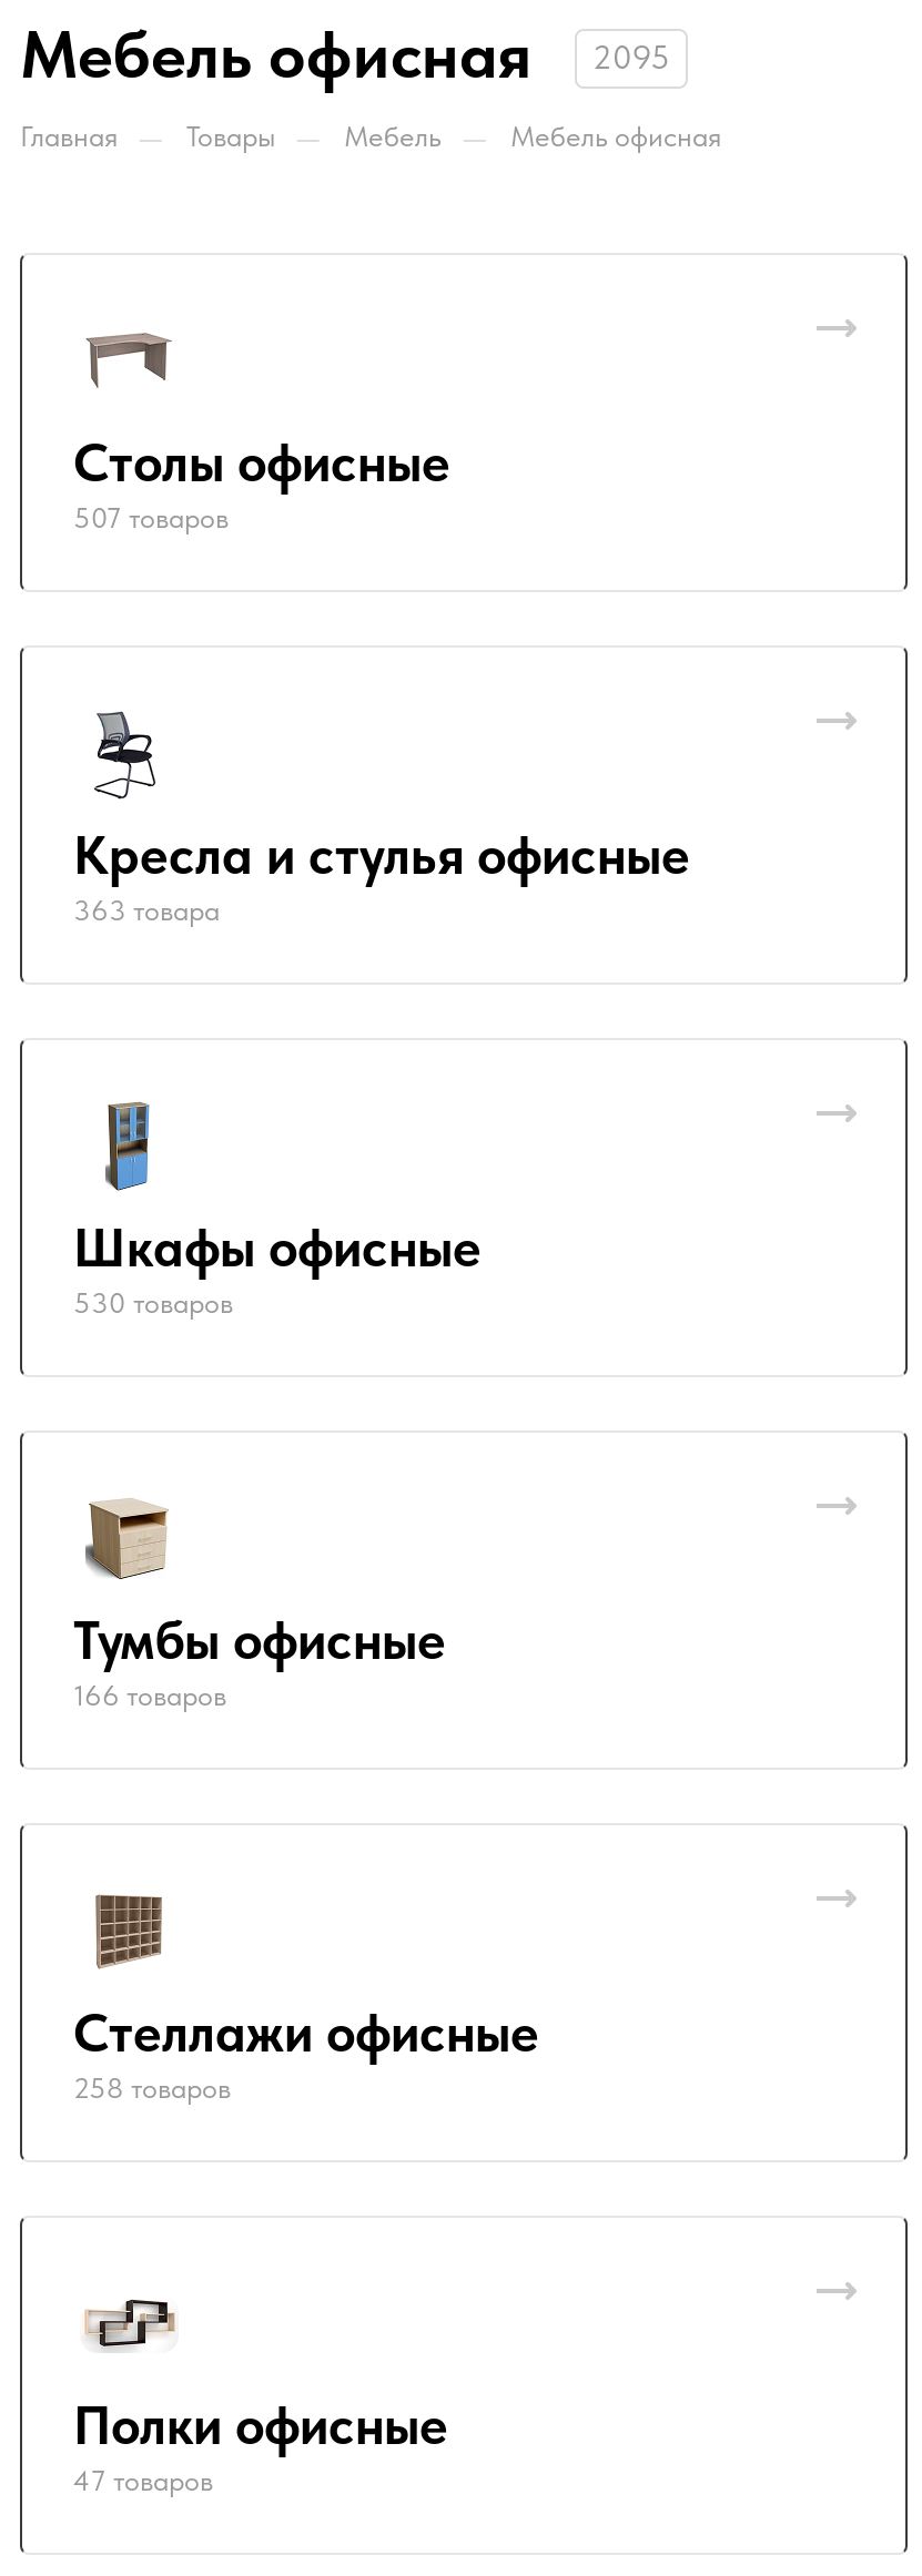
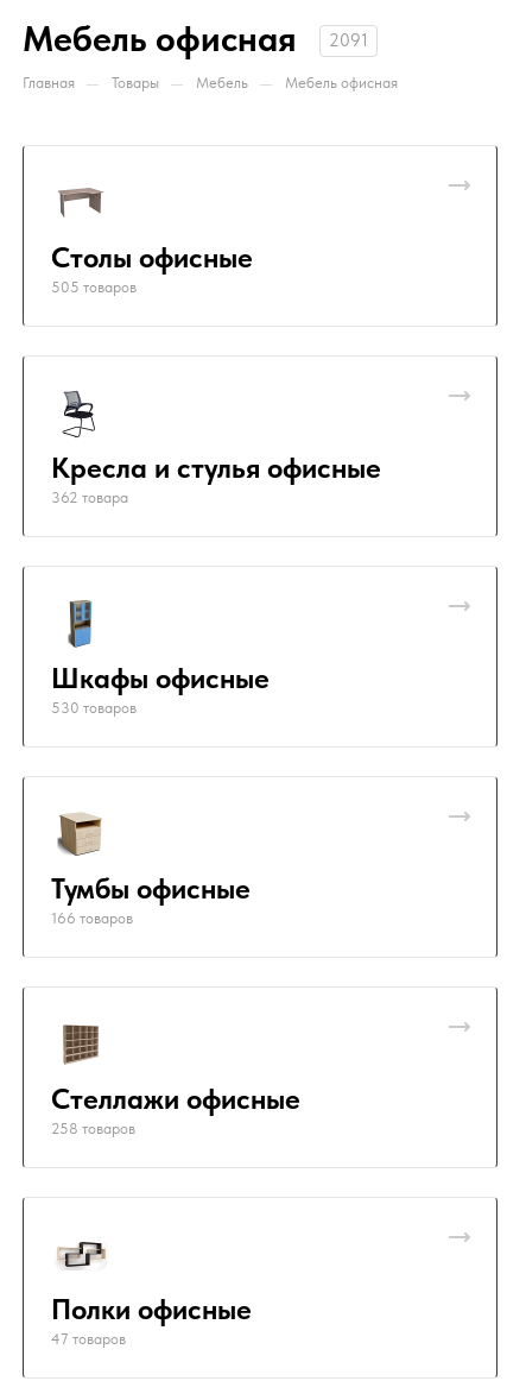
[20,13,670,93] Мебель офисная 2095 -> [23,17,368,59] Мебель офисная 2091
[73,502,229,535] 507 товаров -> [51,278,137,296] 505 товаров
[73,894,220,928] 363 товара -> [51,489,128,507] 362 товара

